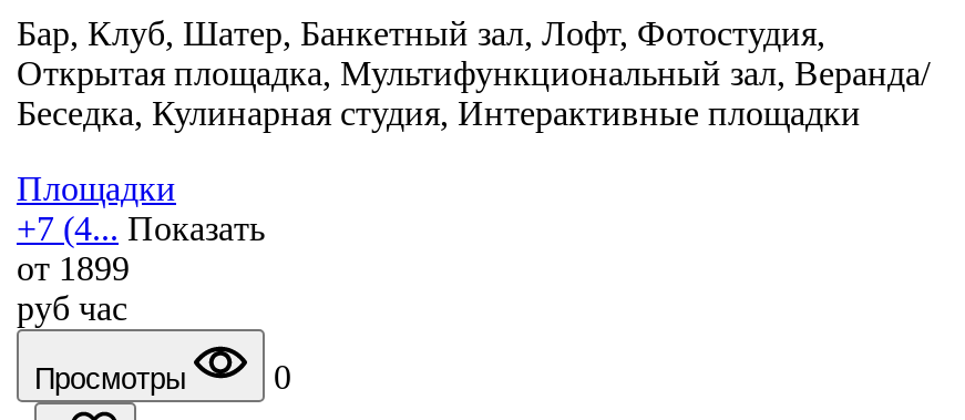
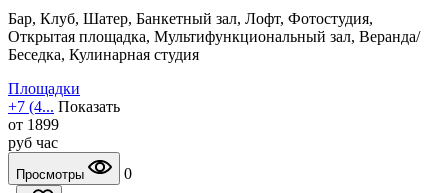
[17,95,861,133] Беседка, Кулинарная студия, Интерактивные площадки -> [8,46,199,63] Беседка, Кулинарная студия

